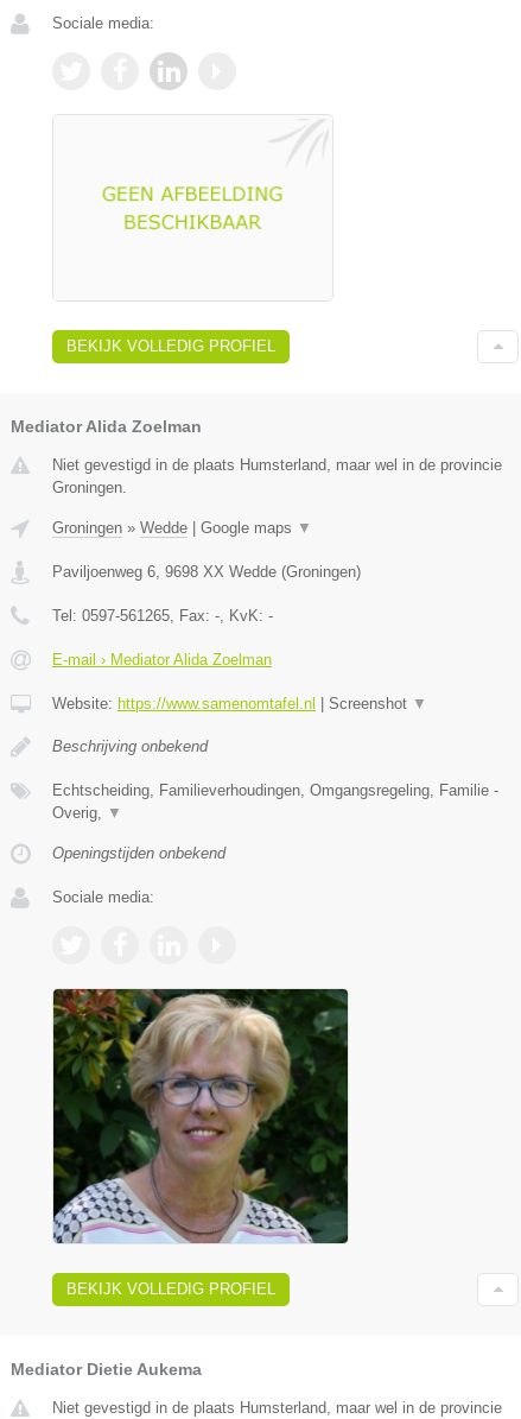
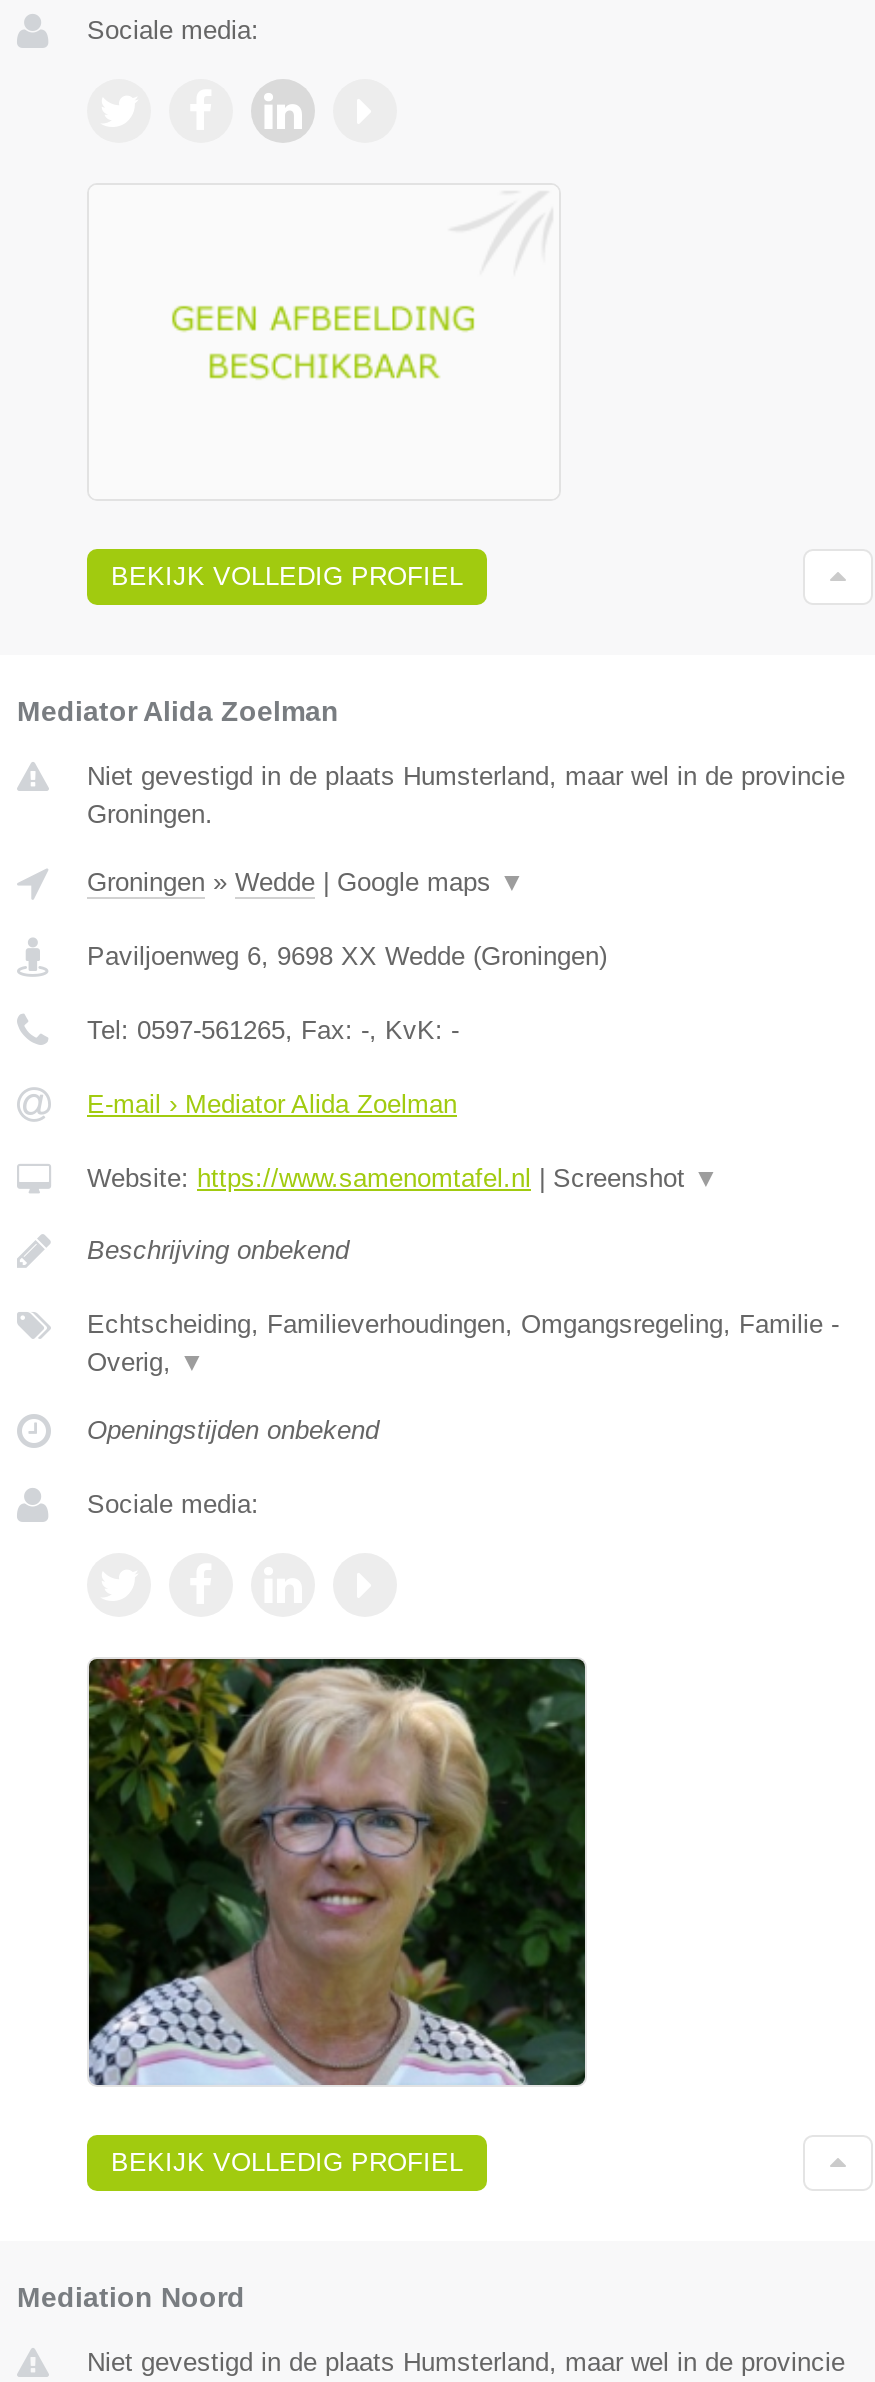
[11,1359,202,1378] Mediator Dietie Aukema -> [17,2281,245,2313] Mediation Noord

